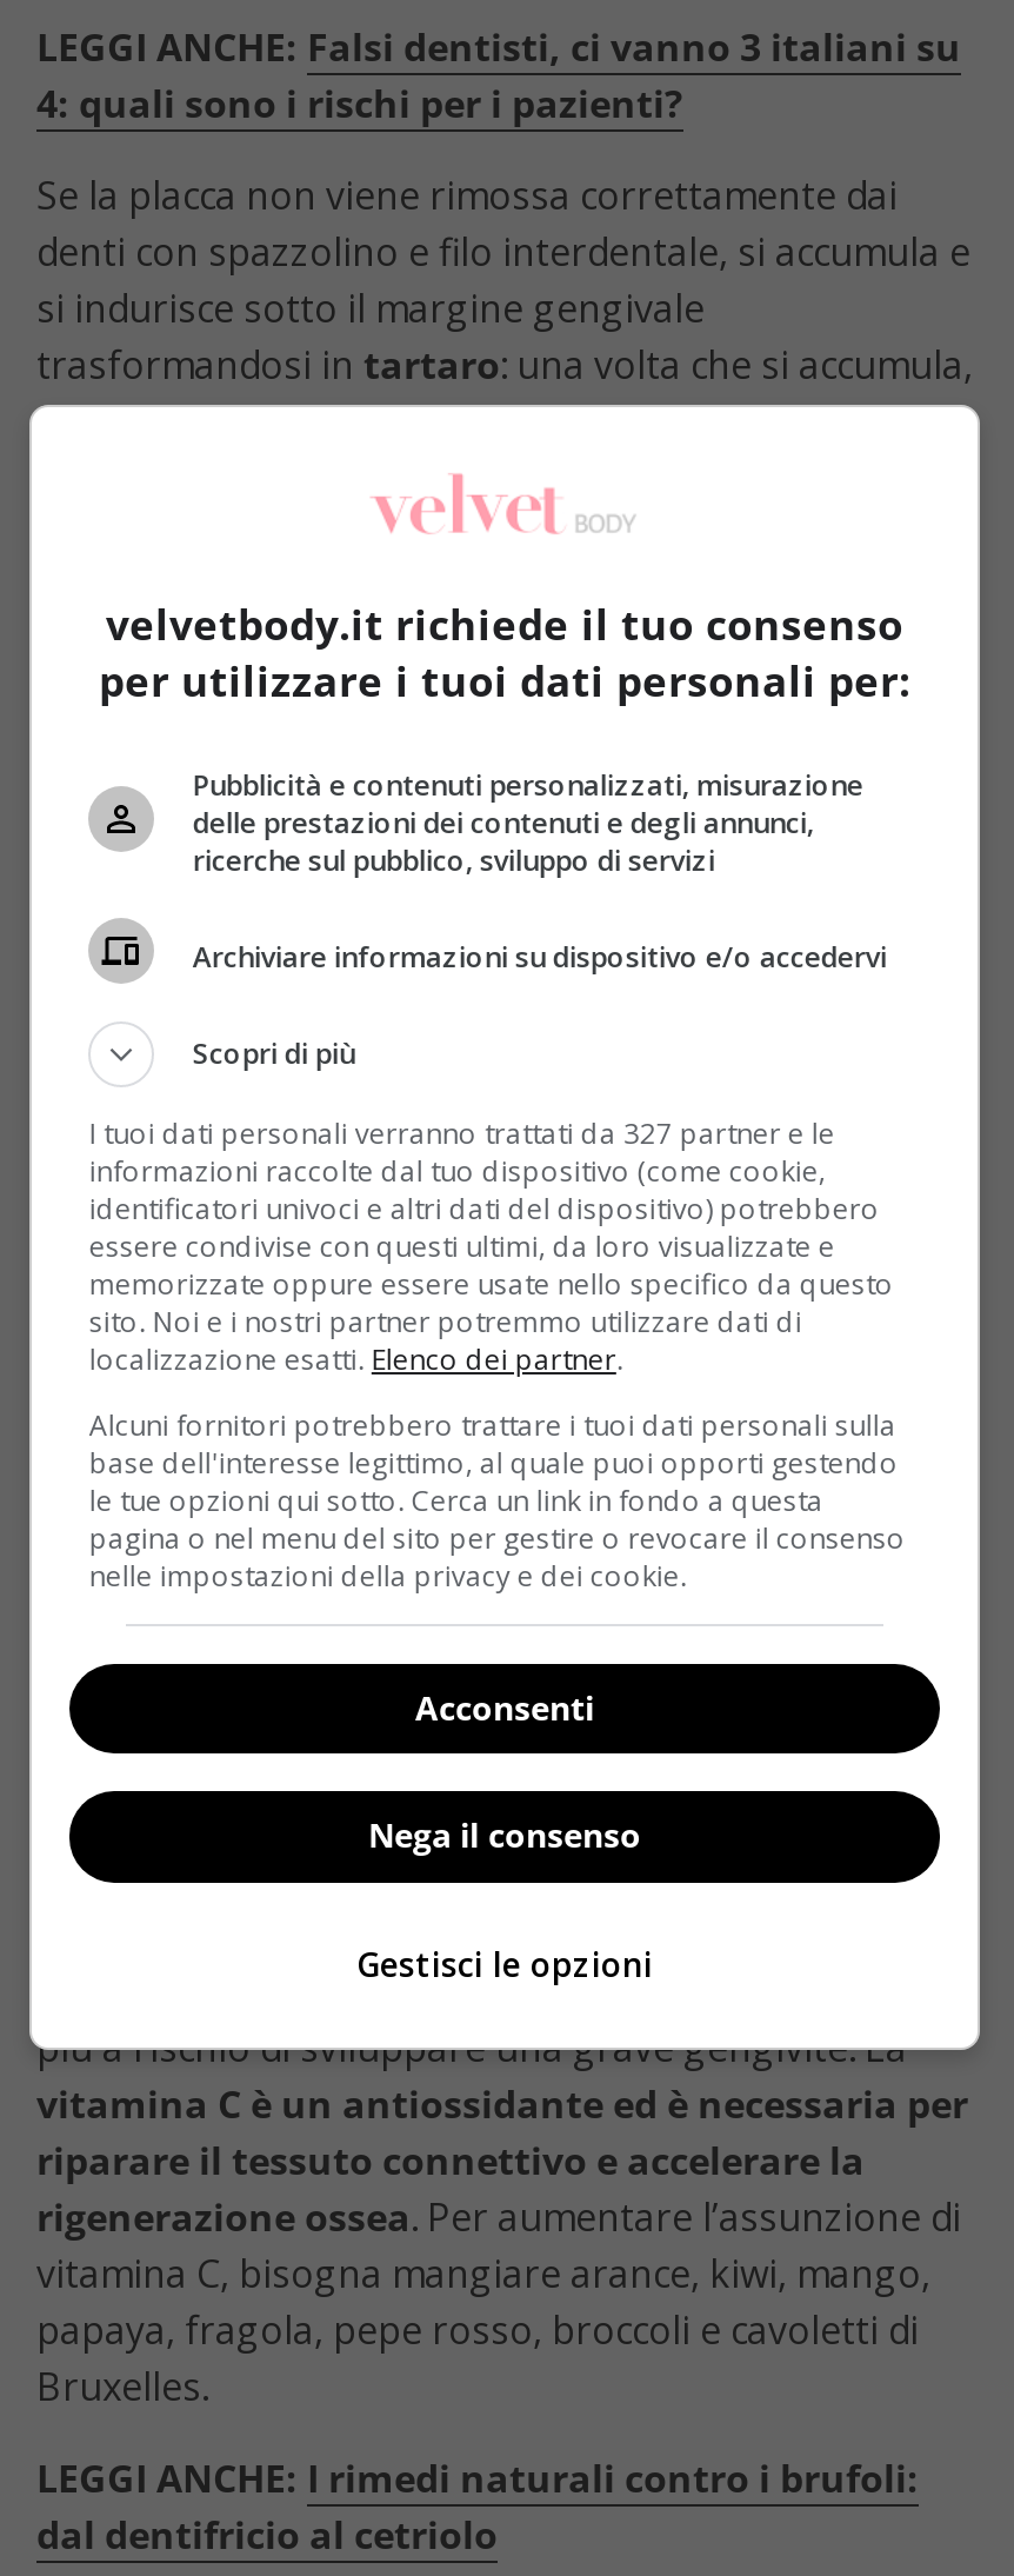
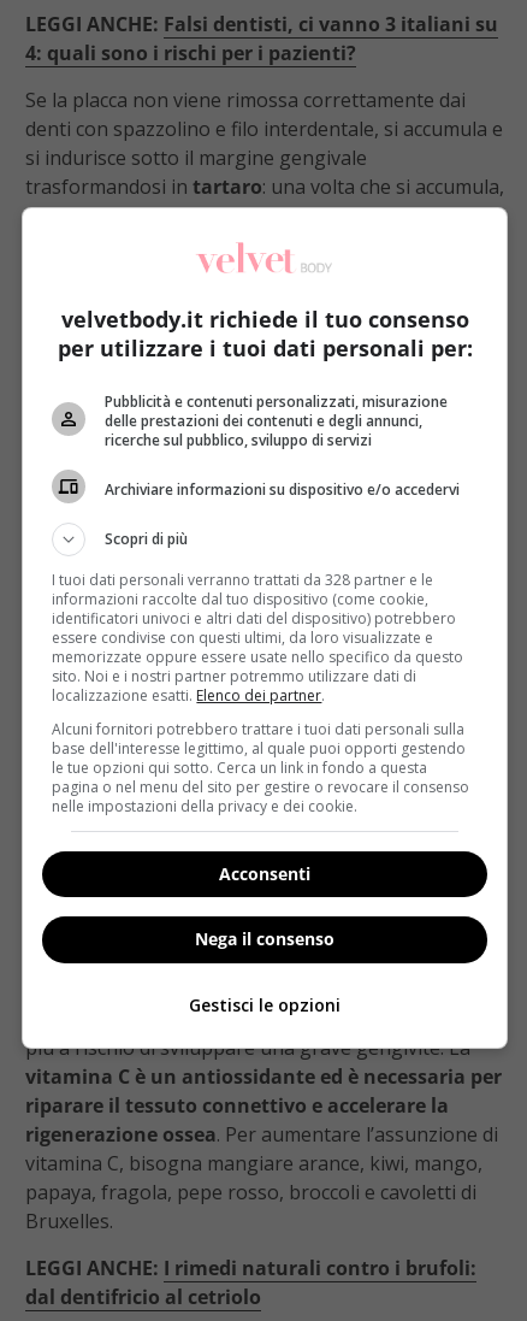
[89,1113,835,1153] I tuoi dati personali verranno trattati da 327 partner e le -> [52,570,434,590] I tuoi dati personali verranno trattati da 328 partner e le

